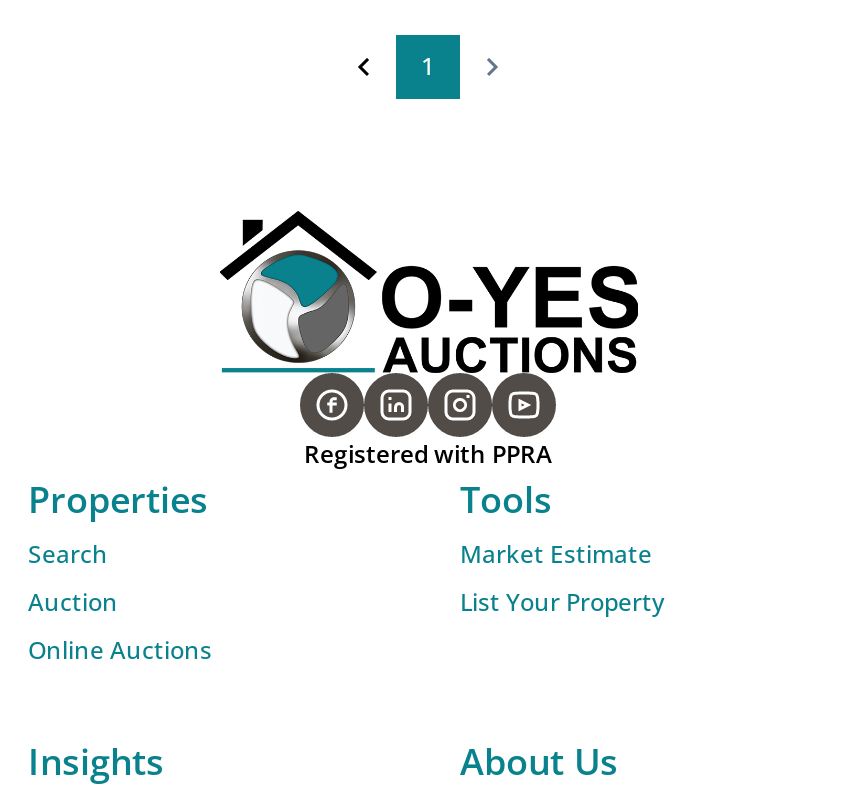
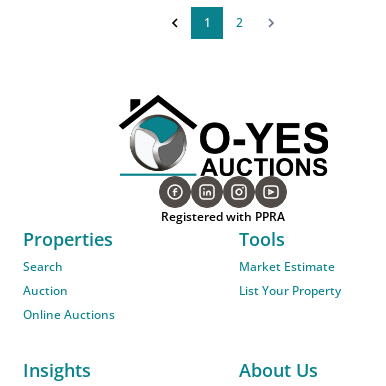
none -> [235,14,242,31] 2

